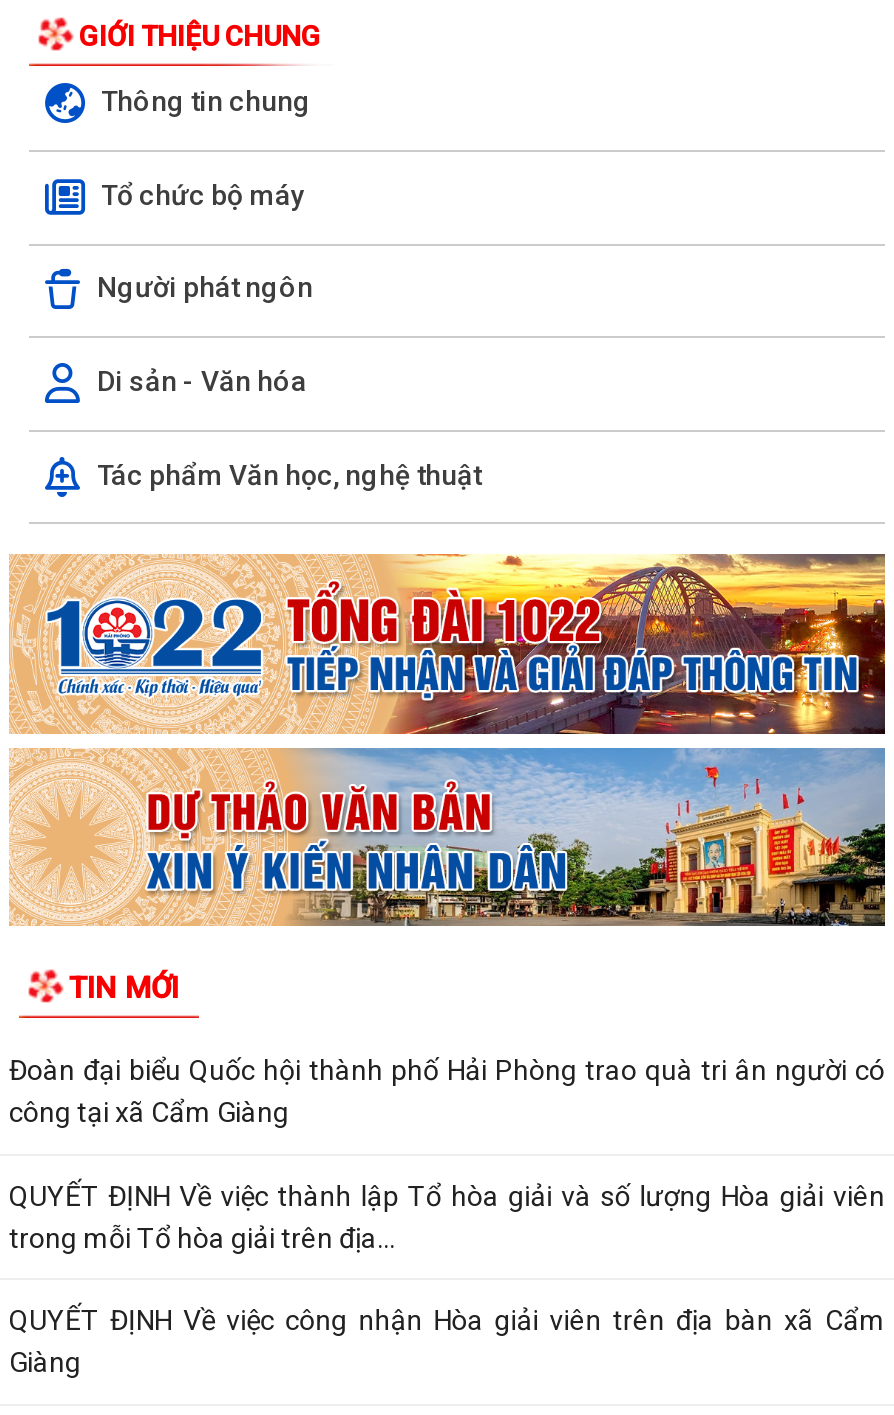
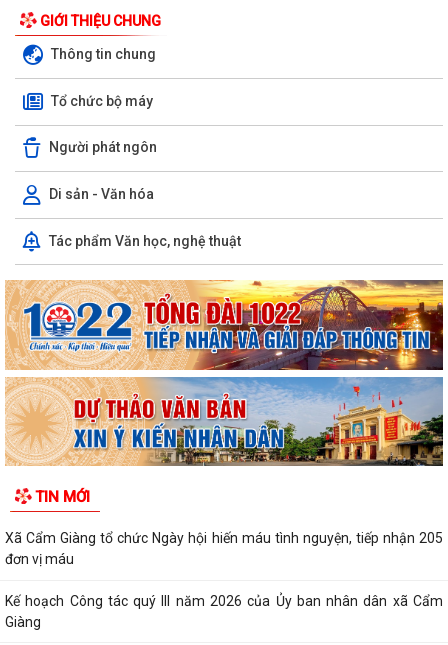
[9,1054,885,1336] Đoàn đại biểu Quốc hội thành phố Hải Phòng trao quà tri ân người có | công tại xã Cẩm Giàng | QUYẾT ĐỊNH Về việc thành lập Tổ hòa giải và số lượng Hòa giải viên | trong mỗi Tổ hòa giải trên địa... | QUYẾT ĐỊNH Về việc công nhận Hòa giải viên trên địa bàn xã Cẩm -> [5,530,443,609] Xã Cẩm Giàng tổ chức Ngày hội hiến máu tình nguyện, tiếp nhận 205 | đơn vị máu | Kế hoạch Công tác quý III năm 2026 của Ủy ban nhân dân xã Cẩm

